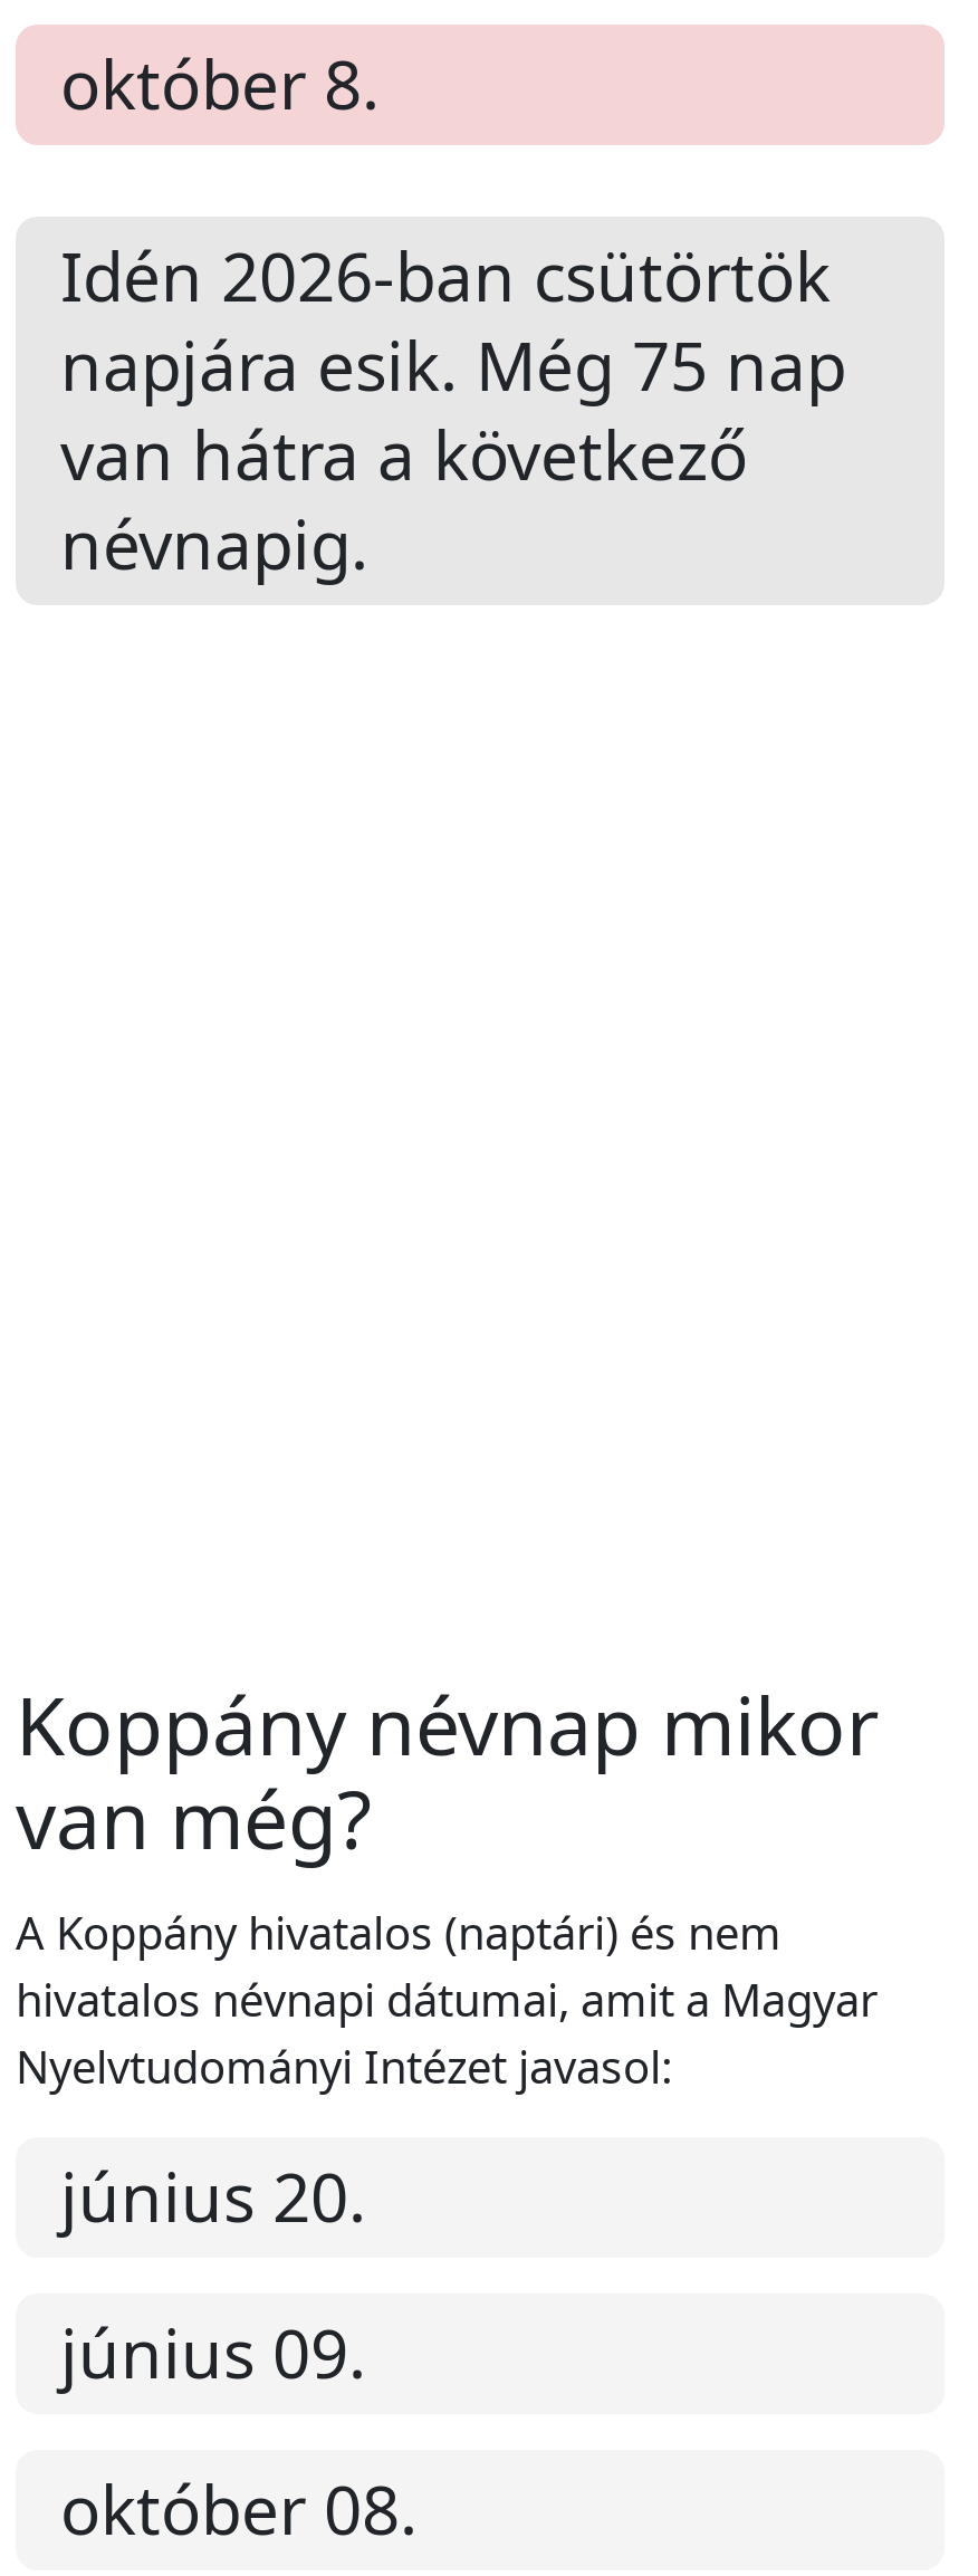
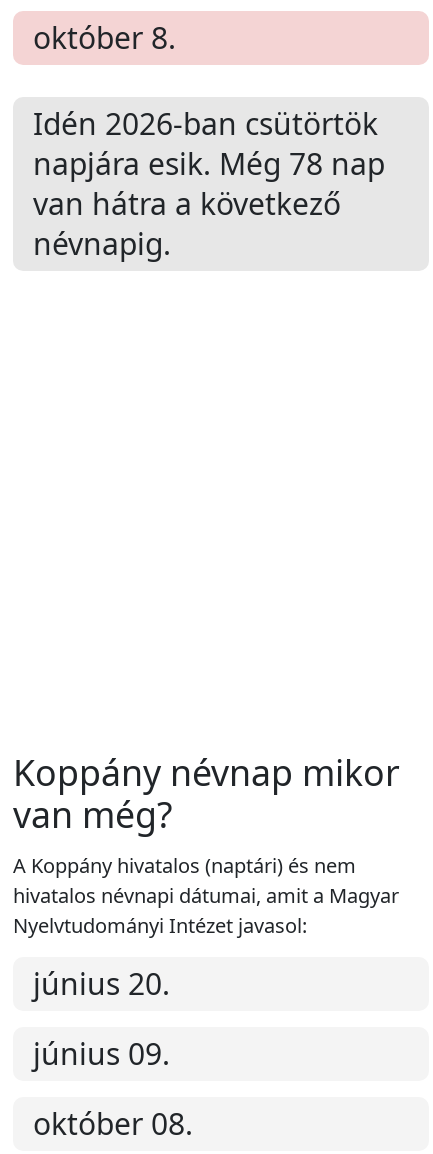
[60,319,846,410] napjára esik. Még 75 nap -> [33,143,385,184] napjára esik. Még 78 nap

